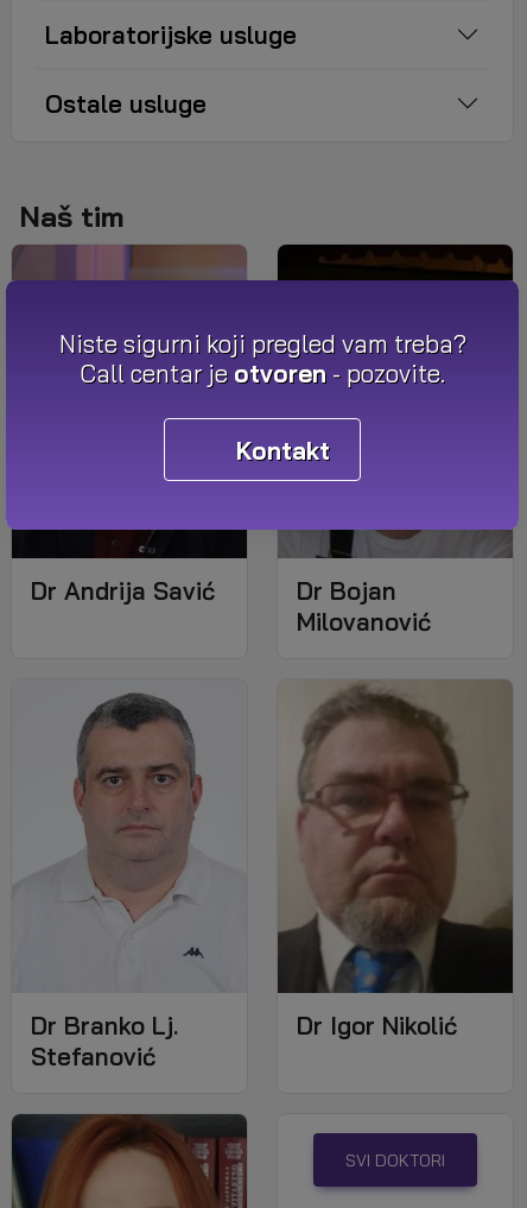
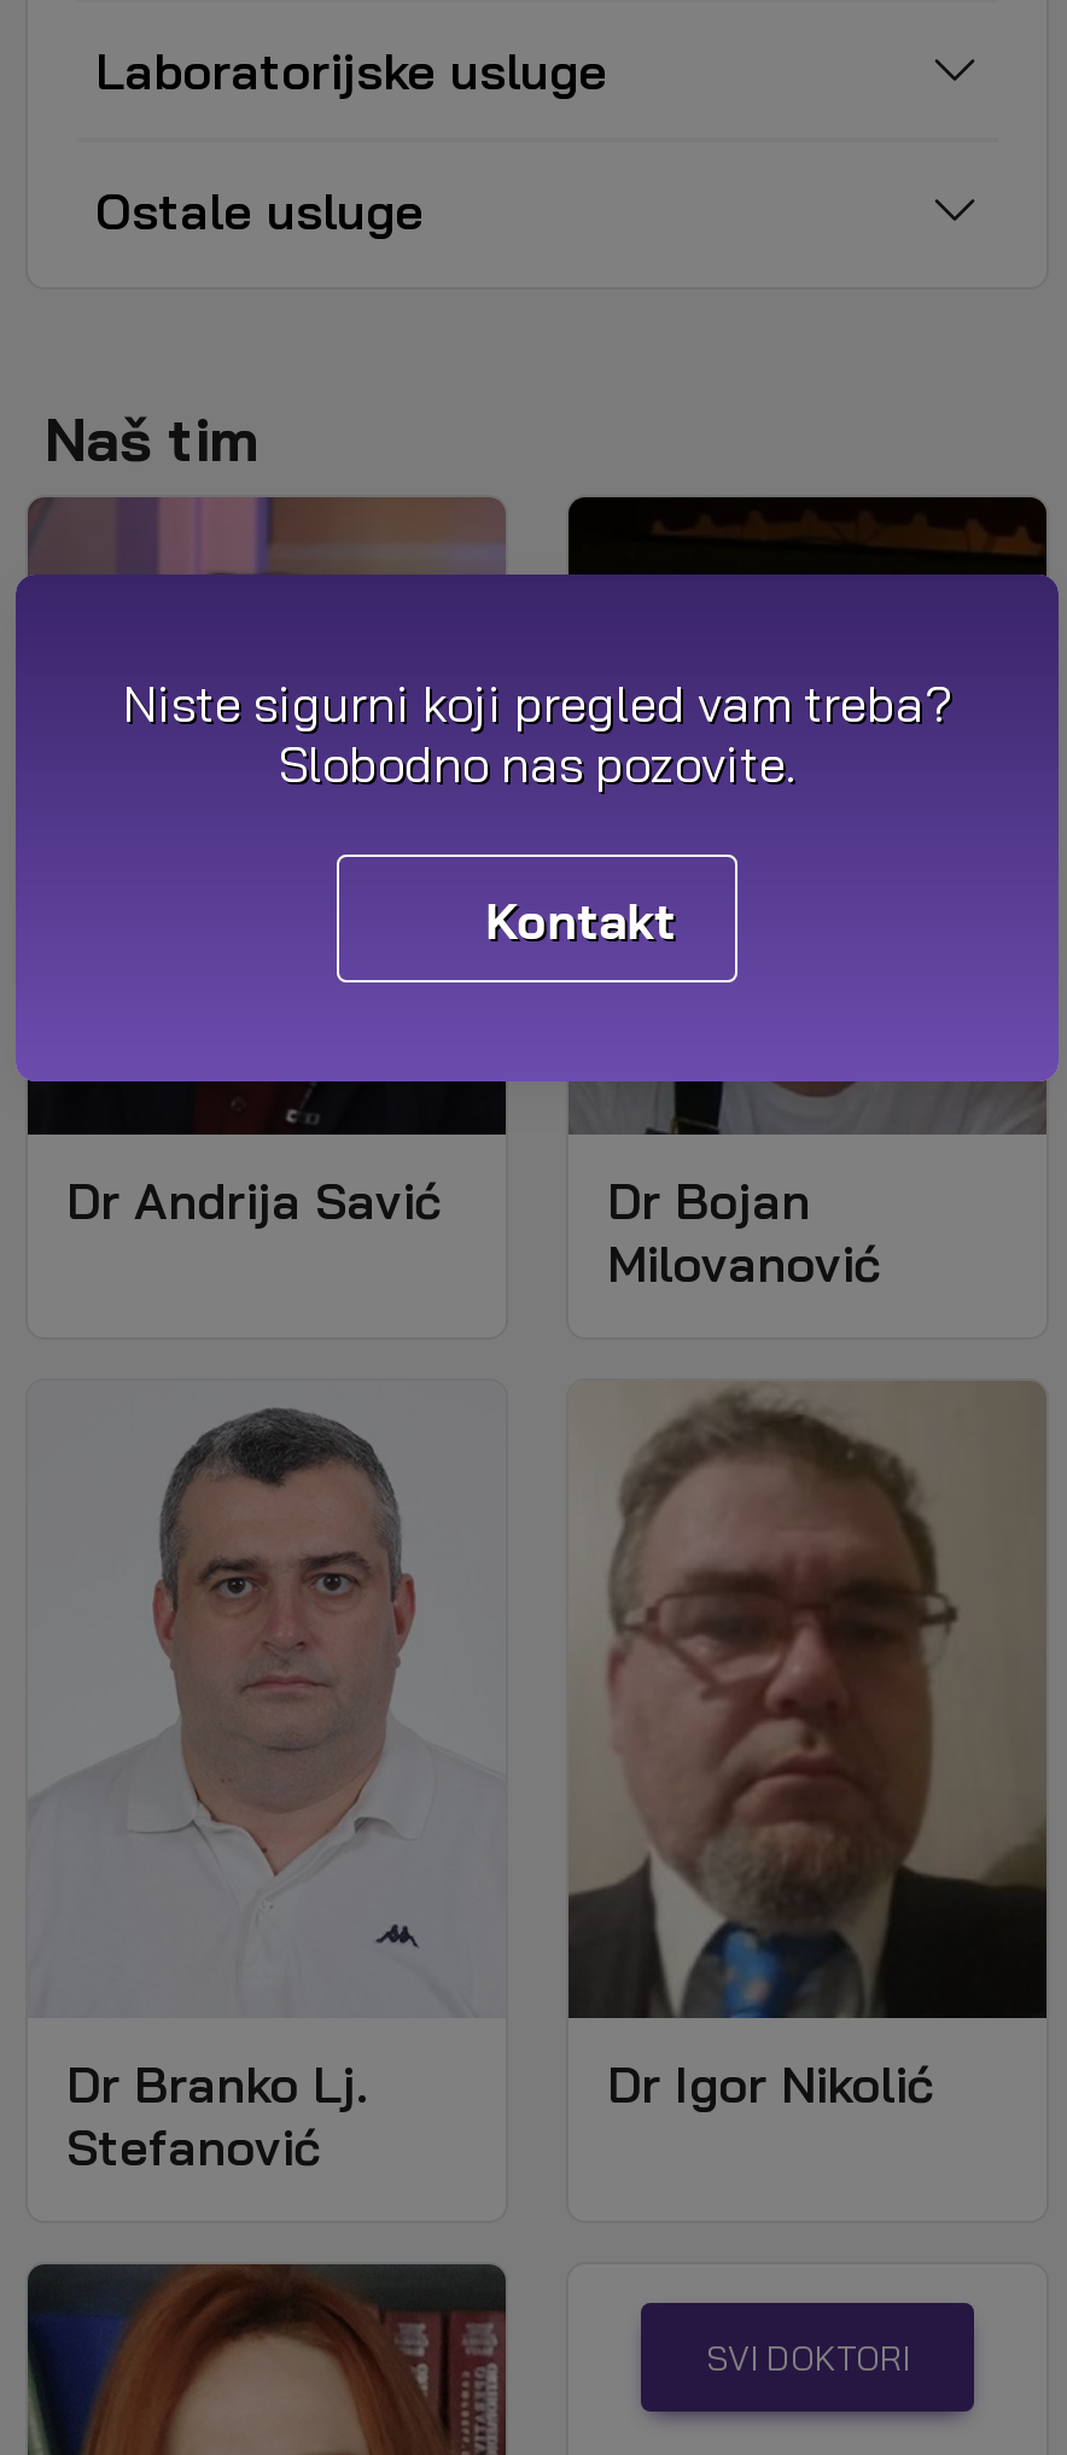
[80,358,445,388] Call centar jeotvoren - pozovite. -> [279,730,795,793] Slobodno nas pozovite.

